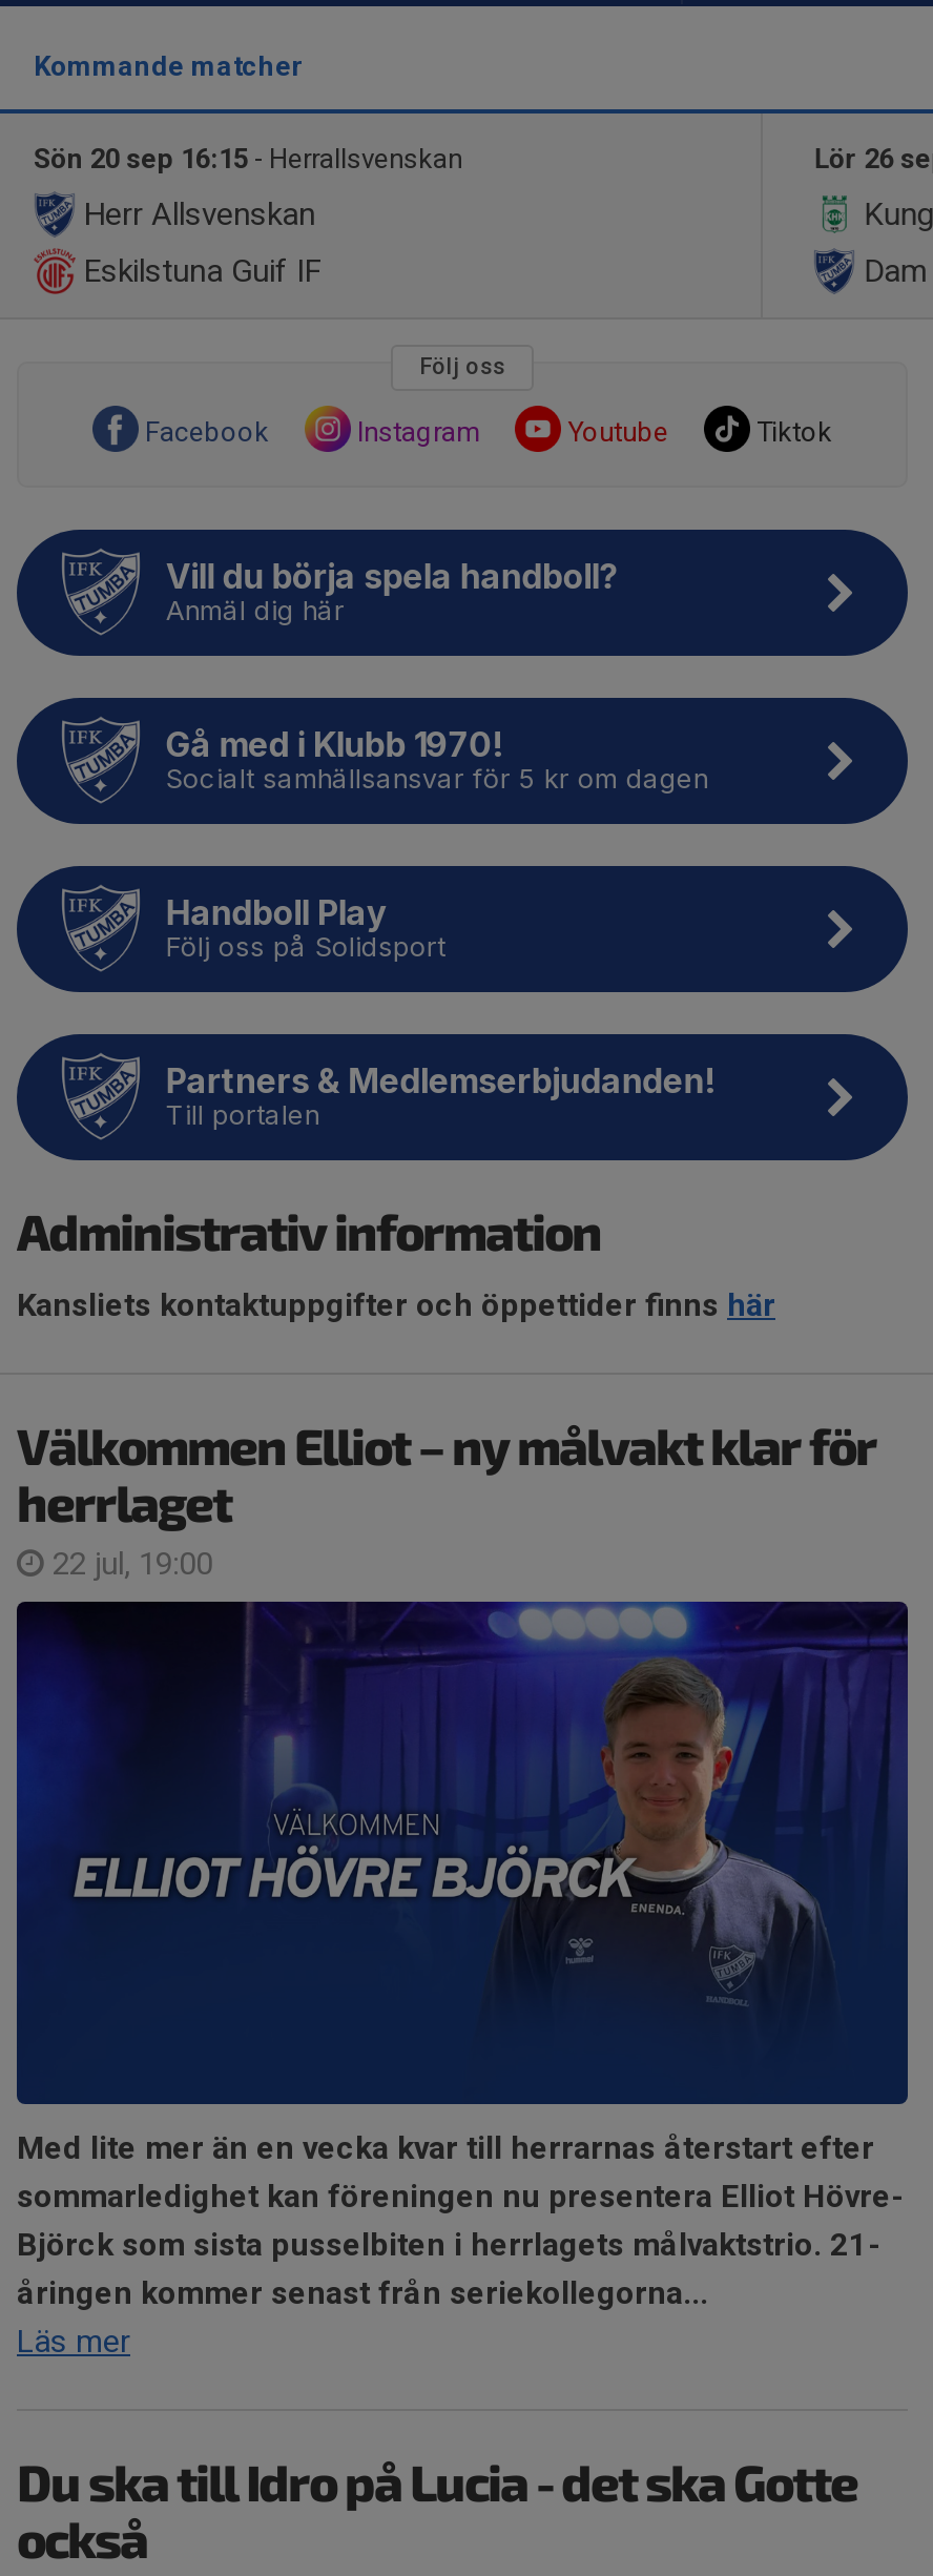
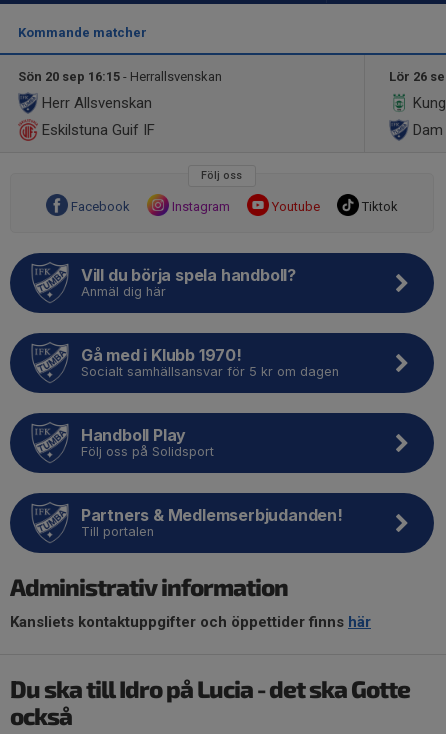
[17,1415,876,1583] Välkommen Elliot – ny målvakt klar för | herrlaget | 22 jul, 19:00 -> none
[15,1598,910,2359] [image] | Med lite mer än en vecka kvar till herrarnas återstart efter | sommarledighet kan föreningen nu presentera Elliot Hövre- | Björck som sista pusselbiten i herrlagets målvaktstrio. 21- | åringen kommer senast från seriekollegorna... | Läs mer -> none

